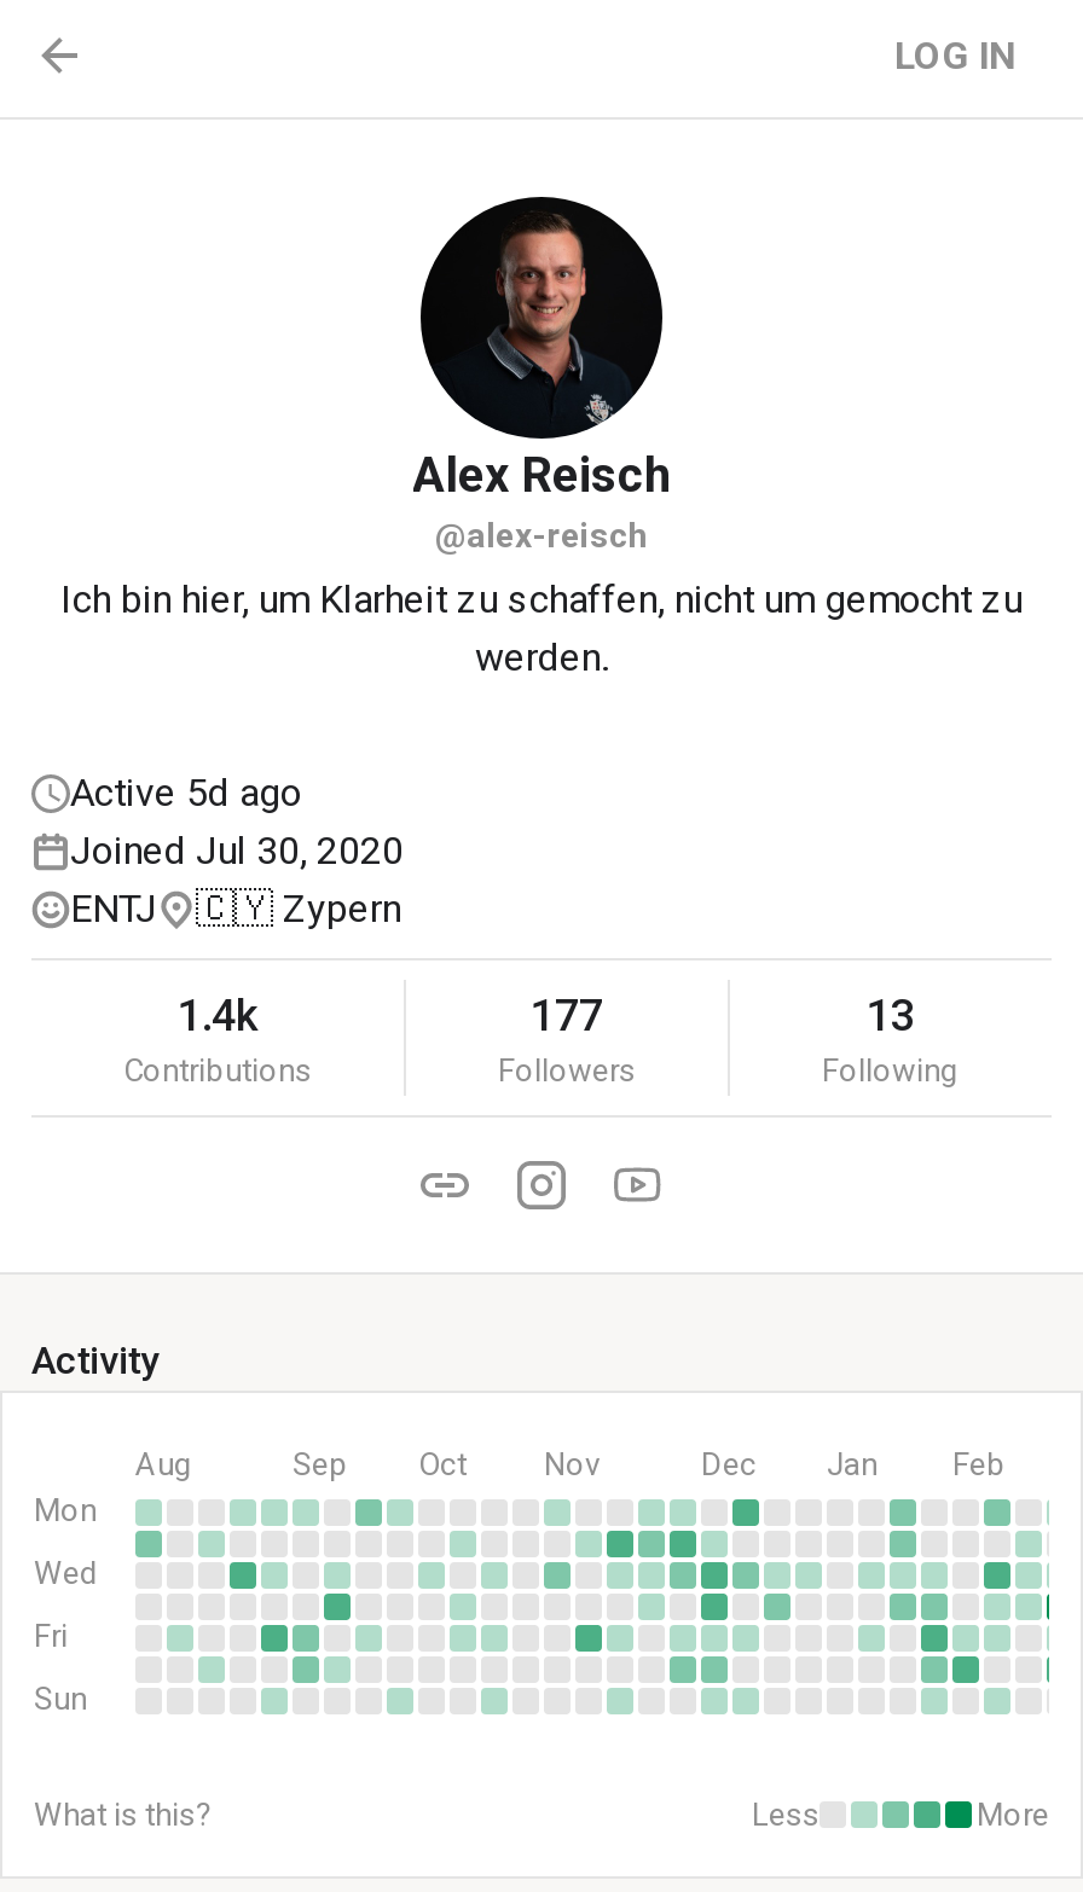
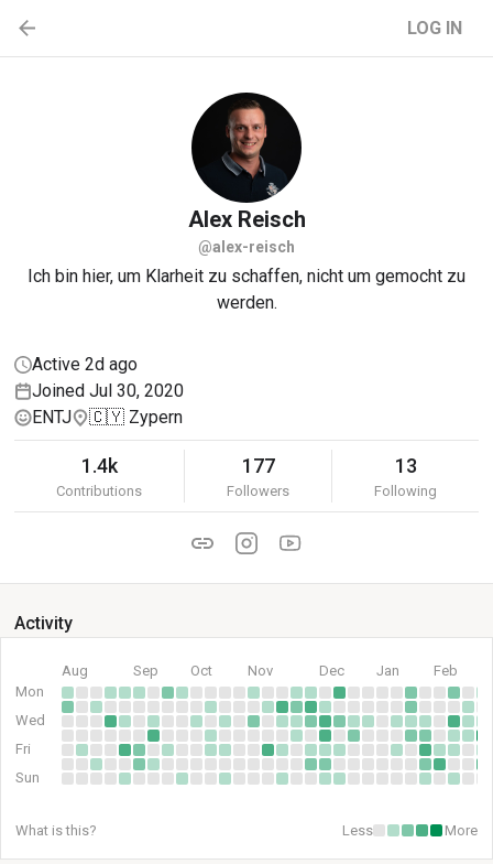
[70,770,302,816] Active 5d ago -> [32,354,138,375] Active 2d ago

